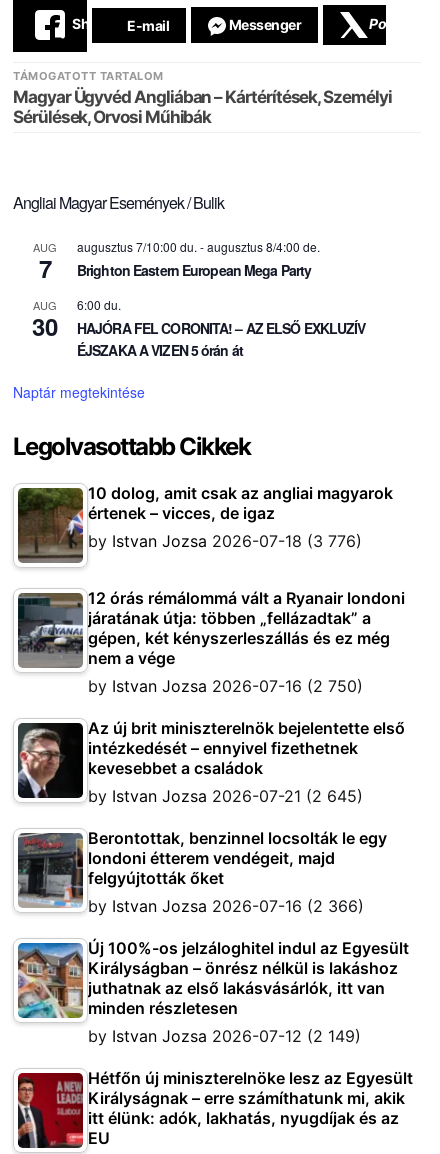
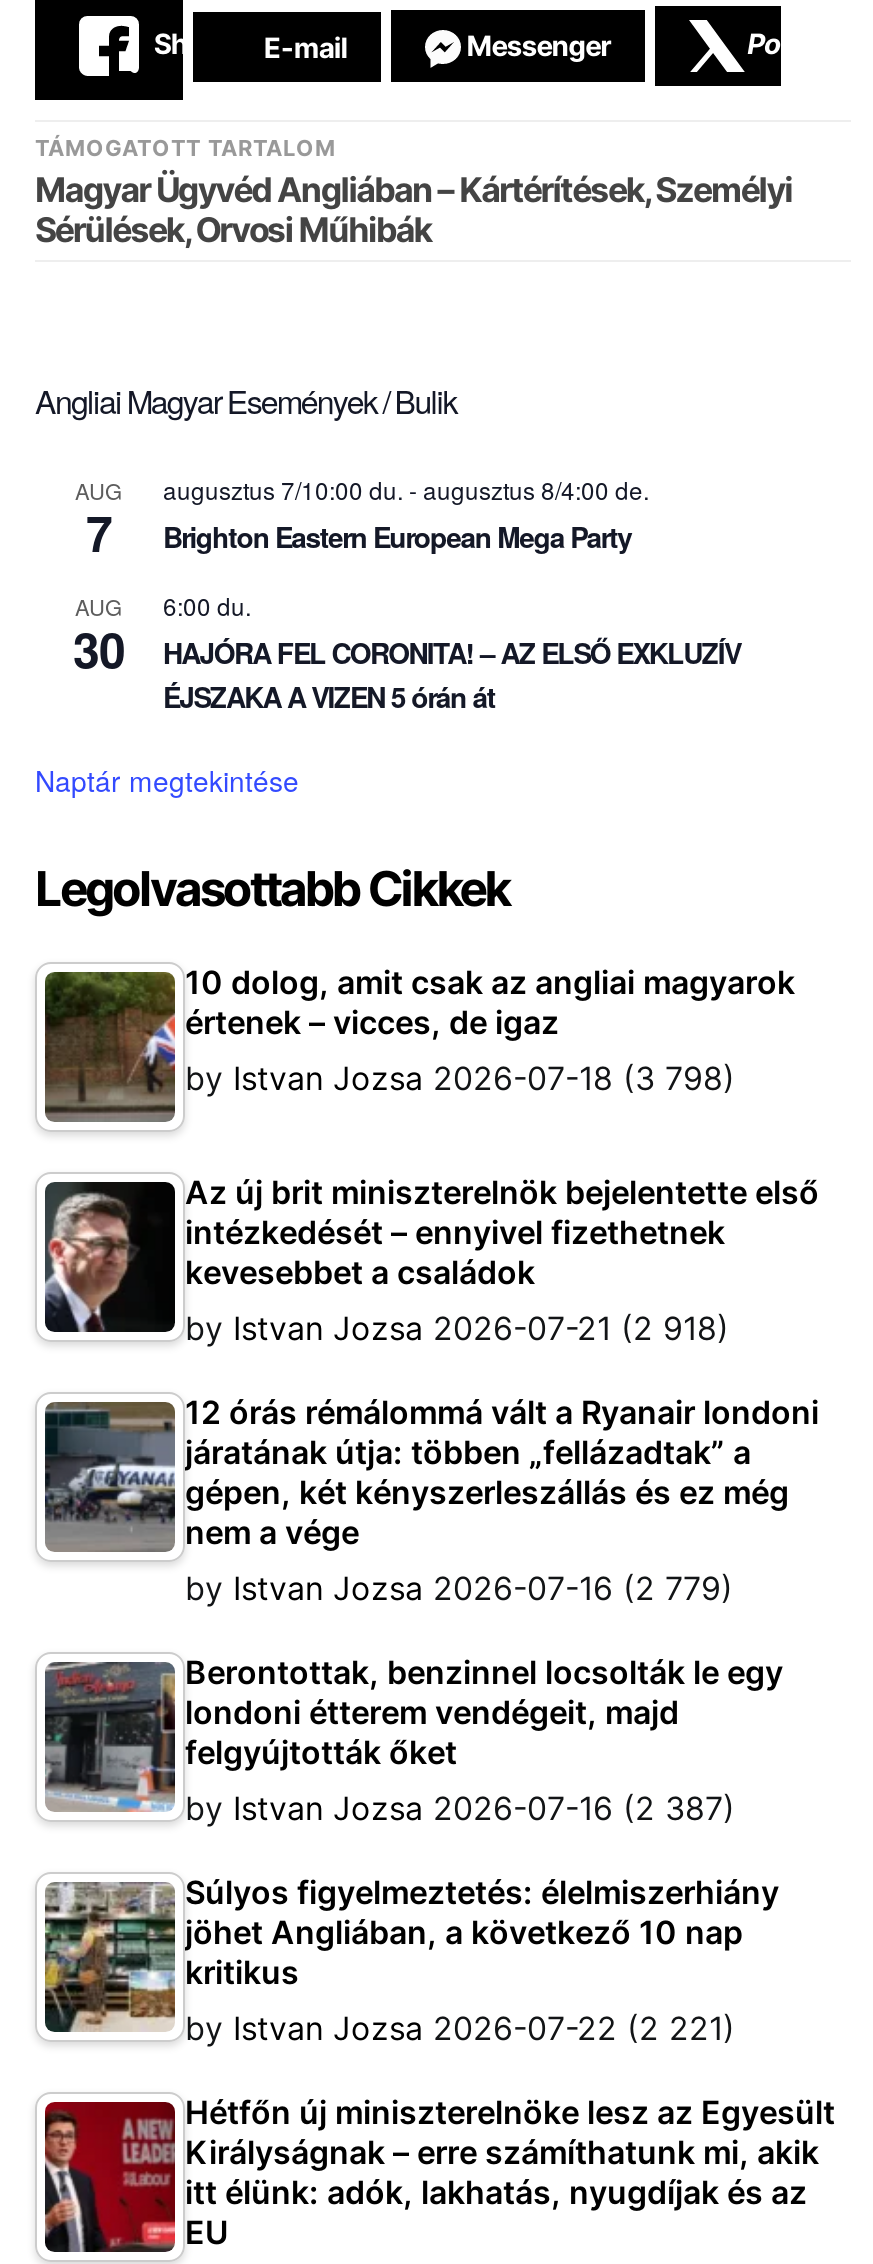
[88,531,362,551] by Istvan Jozsa 2026-07-18 (3 776) -> [185,1058,735,1348] by Istvan Jozsa 2026-07-18 (3 798) | by Istvan Jozsa 2026-07-21 (2 918)
moved [16,588,405,668] -> [41,1392,819,1552]: [image] | 12 órás rémálommá vált a Ryanair londoni | járatának útja: többen „fellázadtak” a | gépen, két kényszerleszállás és ez még | nem a vége
[88,676,363,806] by Istvan Jozsa 2026-07-16 (2 750) | by Istvan Jozsa 2026-07-21 (2 645) -> [185,1568,733,1608] by Istvan Jozsa 2026-07-16 (2 779)
moved [18,718,405,799] -> [45,1172,819,1332]: [image] | Az új brit miniszterelnök bejelentette első | intézkedését – ennyivel fizethetnek | kevesebbet a családok
[88,896,364,916] by Istvan Jozsa 2026-07-16 (2 366) -> [185,1788,735,1828] by Istvan Jozsa 2026-07-16 (2 387)
[18,938,409,1046] [image] | Új 100%-os jelzáloghitel indul az Egyesült | Királyságban – önrész nélkül is lakáshoz | juthatnak az első lakásvásárlók, itt van | minden részletesen | by Istvan Jozsa 2026-07-12 (2 149) -> [43,1872,779,2048] [image] | Súlyos figyelmeztetés: élelmiszerhiány | jöhet Angliában, a következő 10 nap | kritikus | by Istvan Jozsa 2026-07-22 (2 221)

